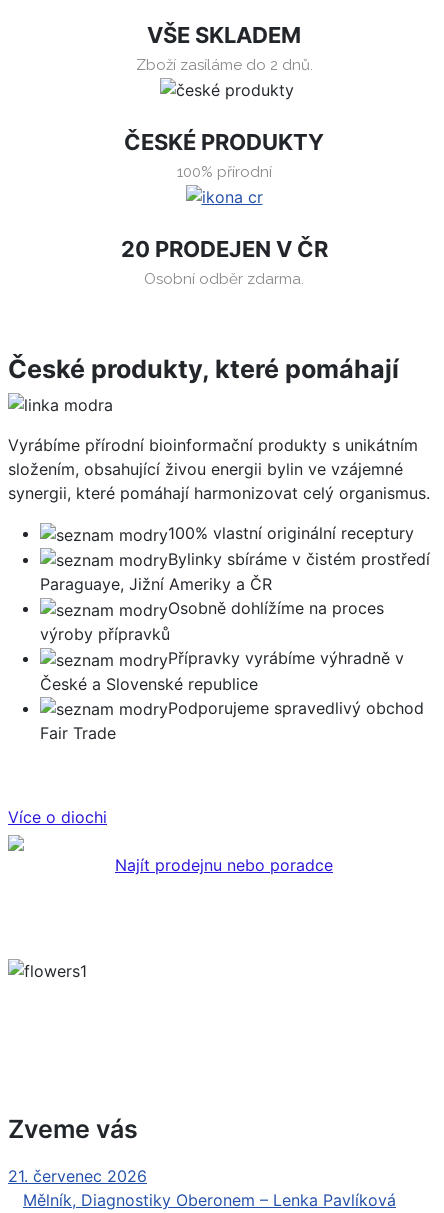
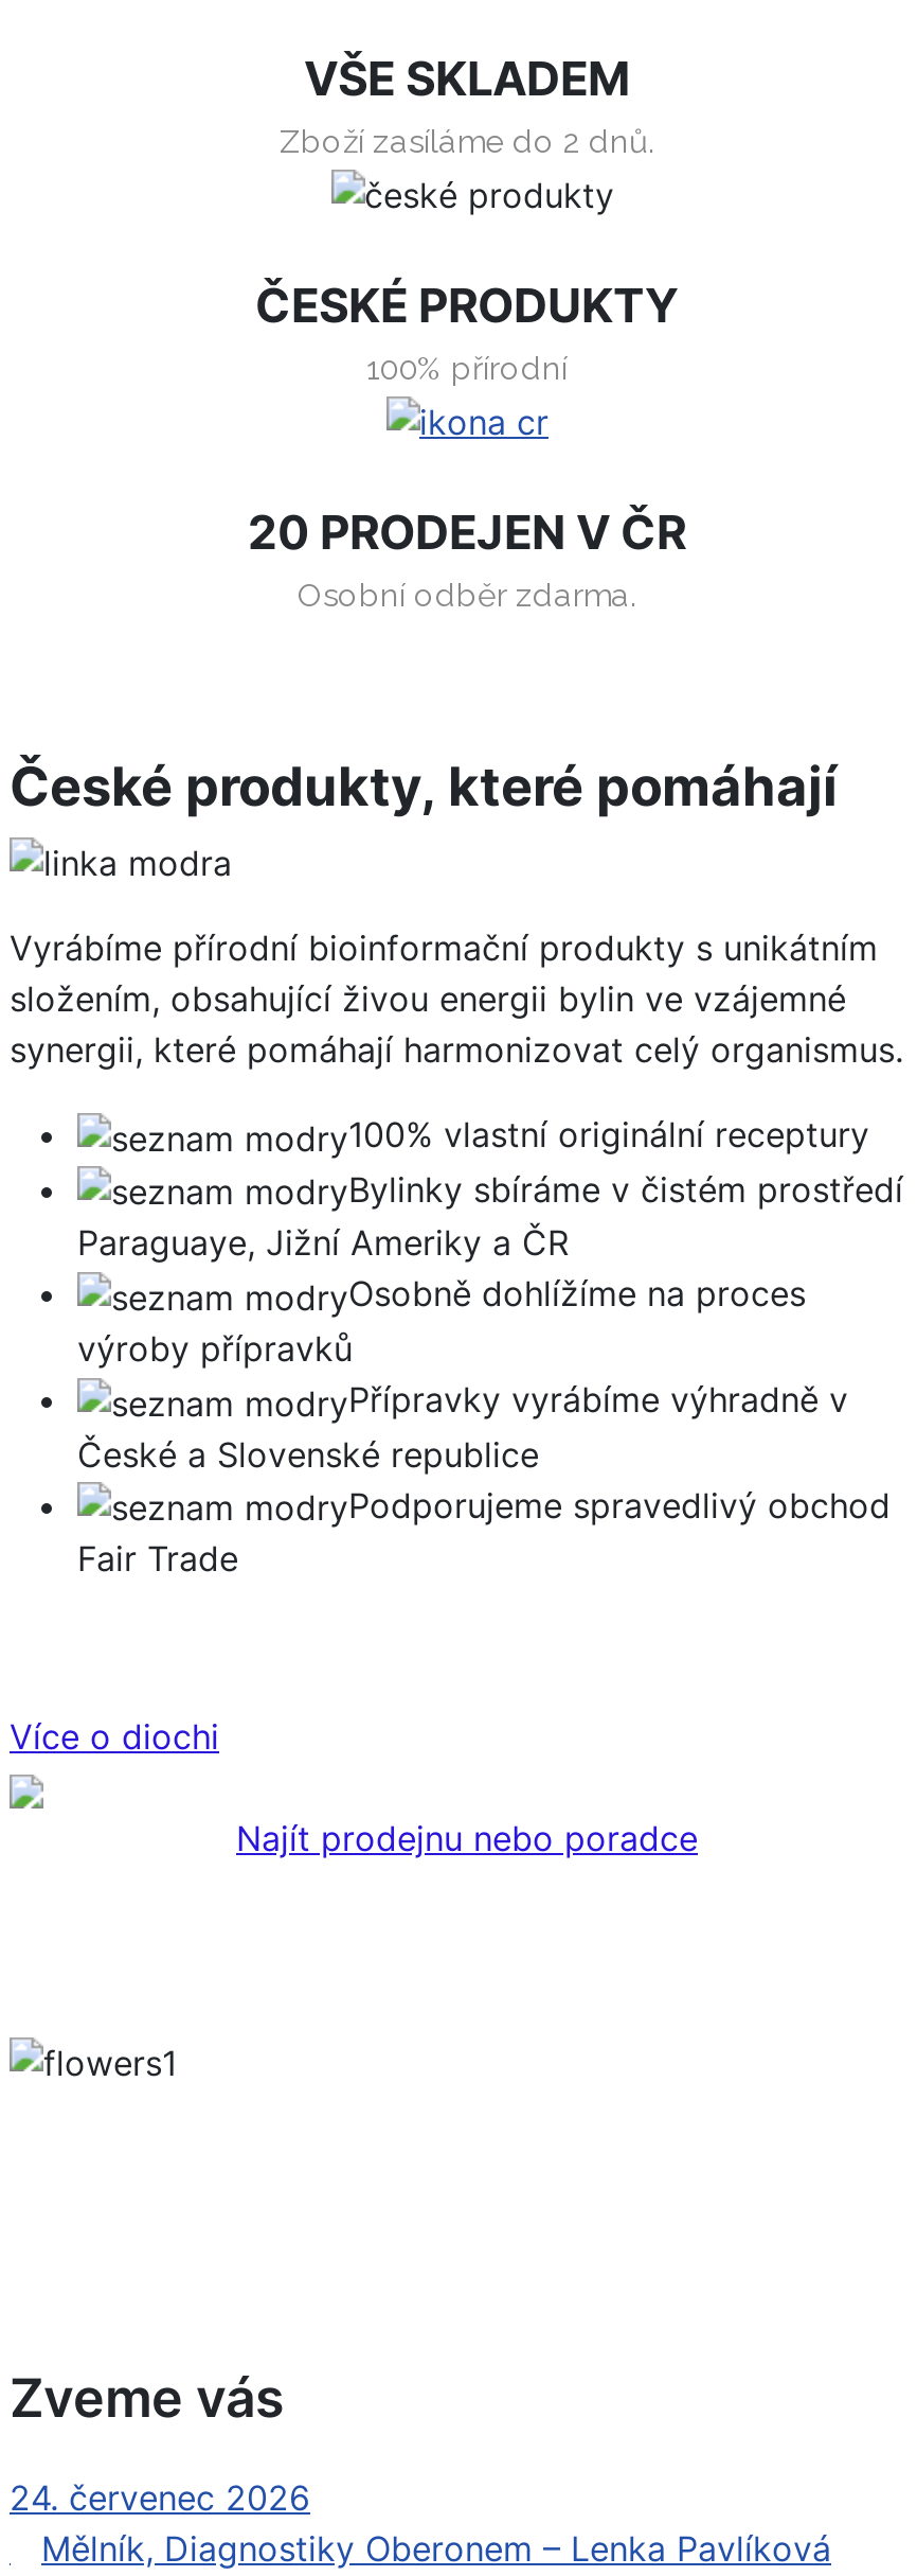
[8,1166,147,1186] 21. červenec 2026 -> [10,2476,310,2519] 24. červenec 2026

